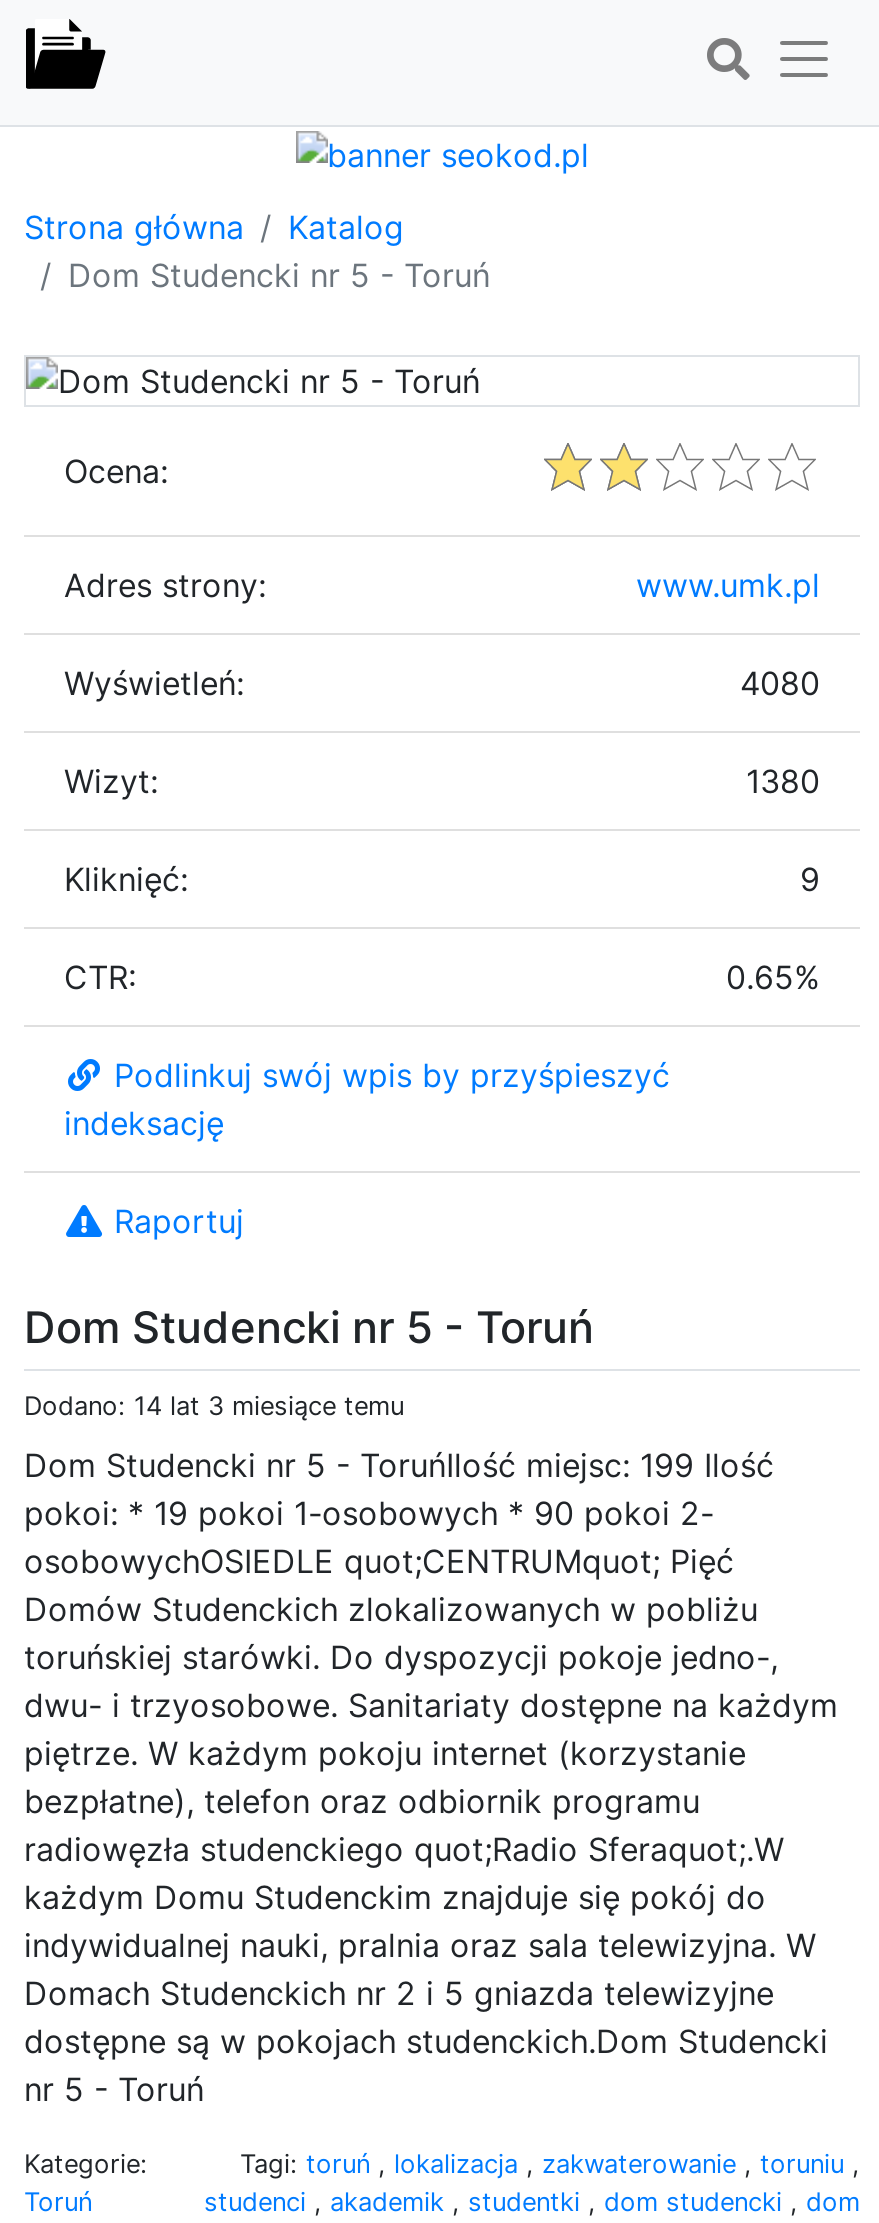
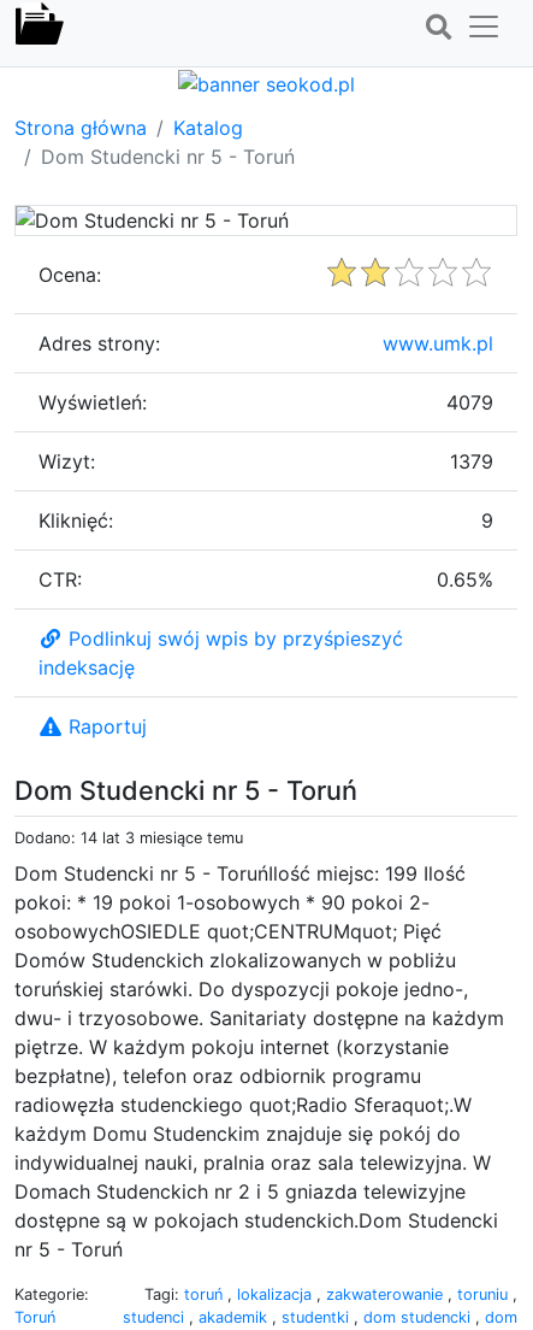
[740,662,820,702] 4080 -> [446,390,493,414] 4079
[746,760,820,800] 1380 -> [450,449,493,473] 1379

